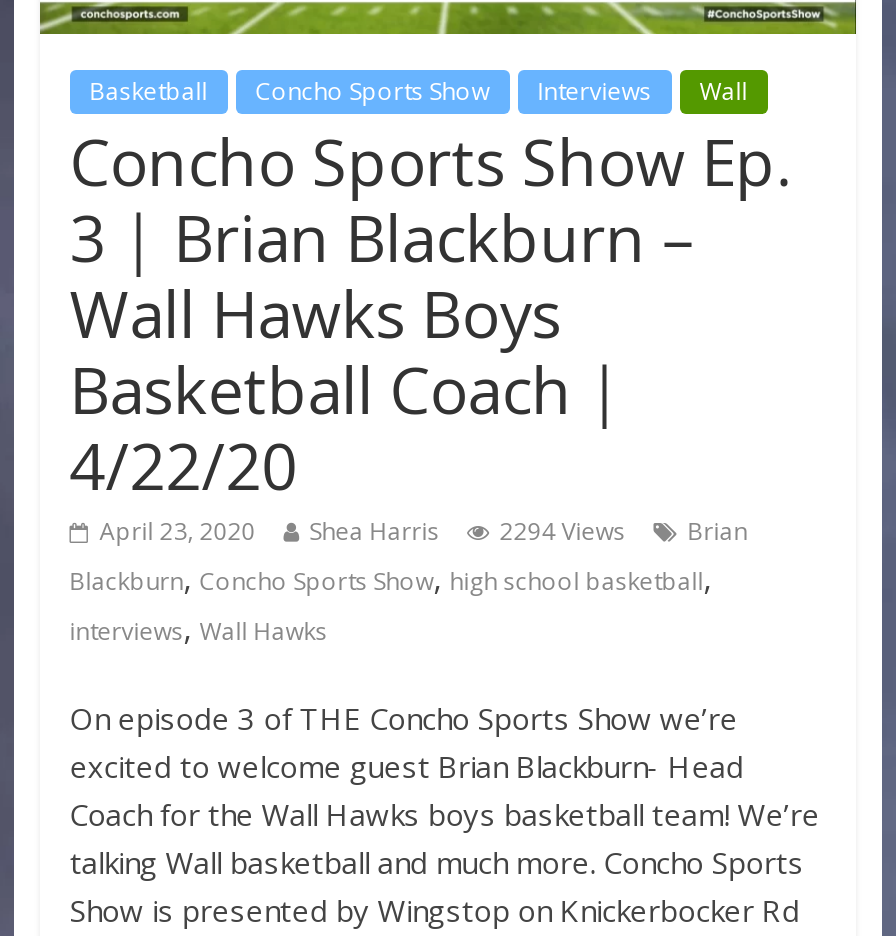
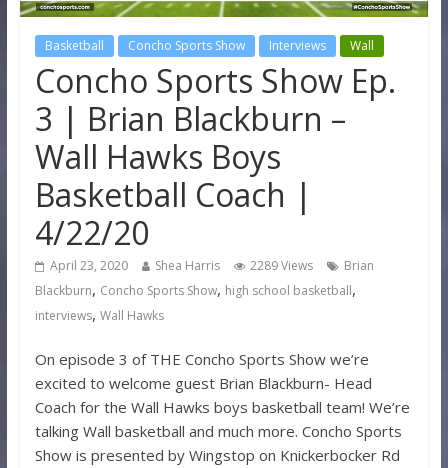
[100,513,748,547] April 23, 2020 Shea Harris 2294 Views Brian -> [50,257,374,274] April 23, 2020 Shea Harris 2289 Views Brian

